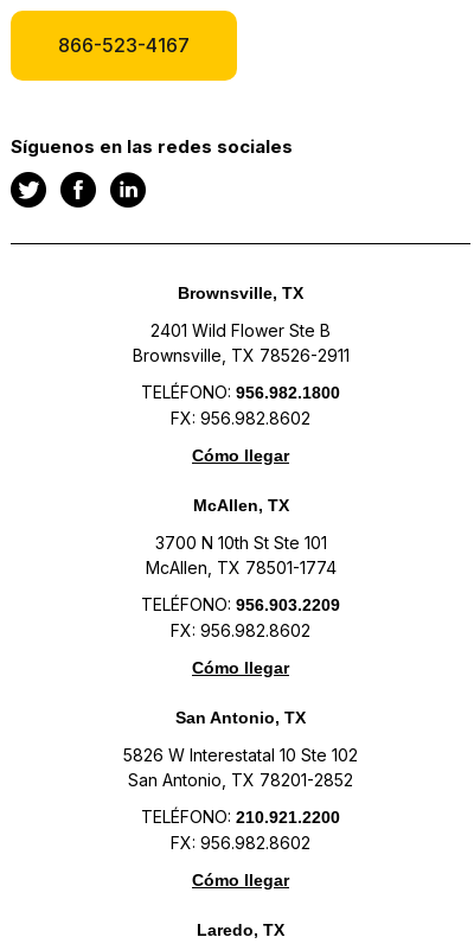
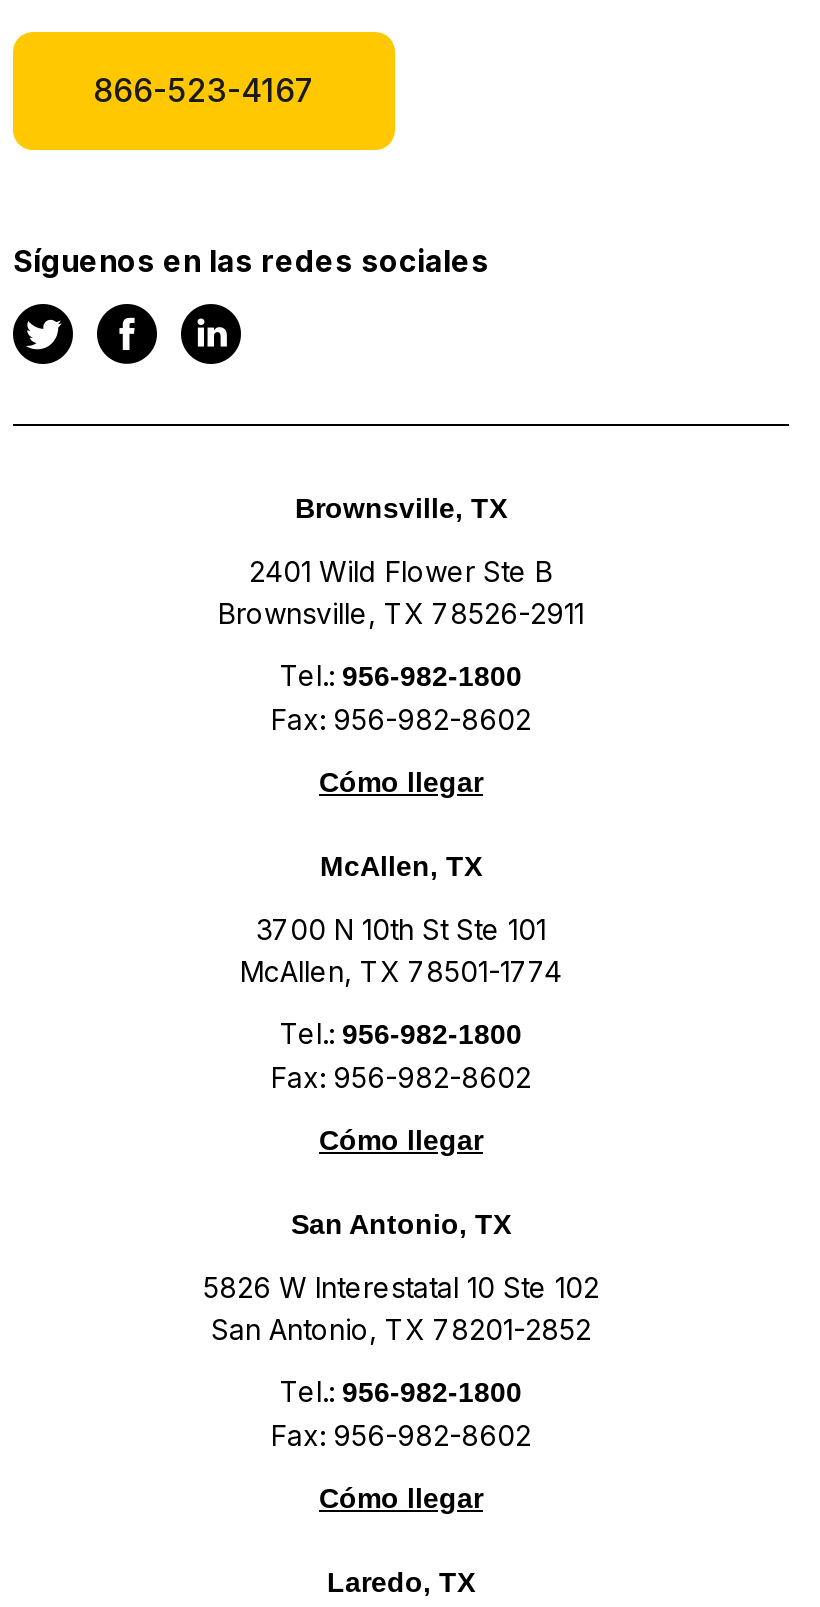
[141,381,340,428] TELÉFONO: 956.982.1800 | FX: 956.982.8602 -> [271,657,531,735] Tel.: 956-982-1800 | Fax: 956-982-8602
[141,594,340,640] TELÉFONO: 956.903.2209 | FX: 956.982.8602 -> [271,1015,531,1093] Tel.: 956-982-1800 | Fax: 956-982-8602
[141,806,340,852] TELÉFONO: 210.921.2200 | FX: 956.982.8602 -> [271,1373,531,1451] Tel.: 956-982-1800 | Fax: 956-982-8602

